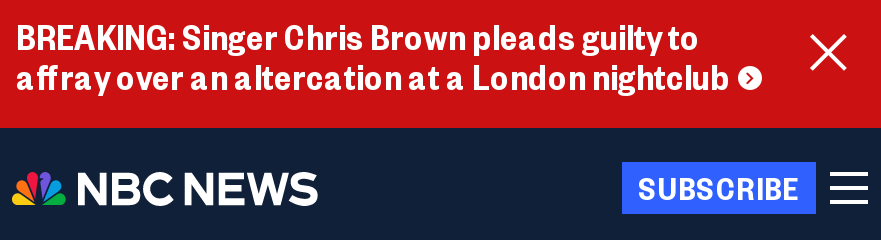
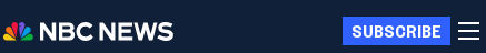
[16,12,730,98] BREAKING: Singer Chris Brown pleads guilty to | affray over an altercation at a London nightclub -> none

